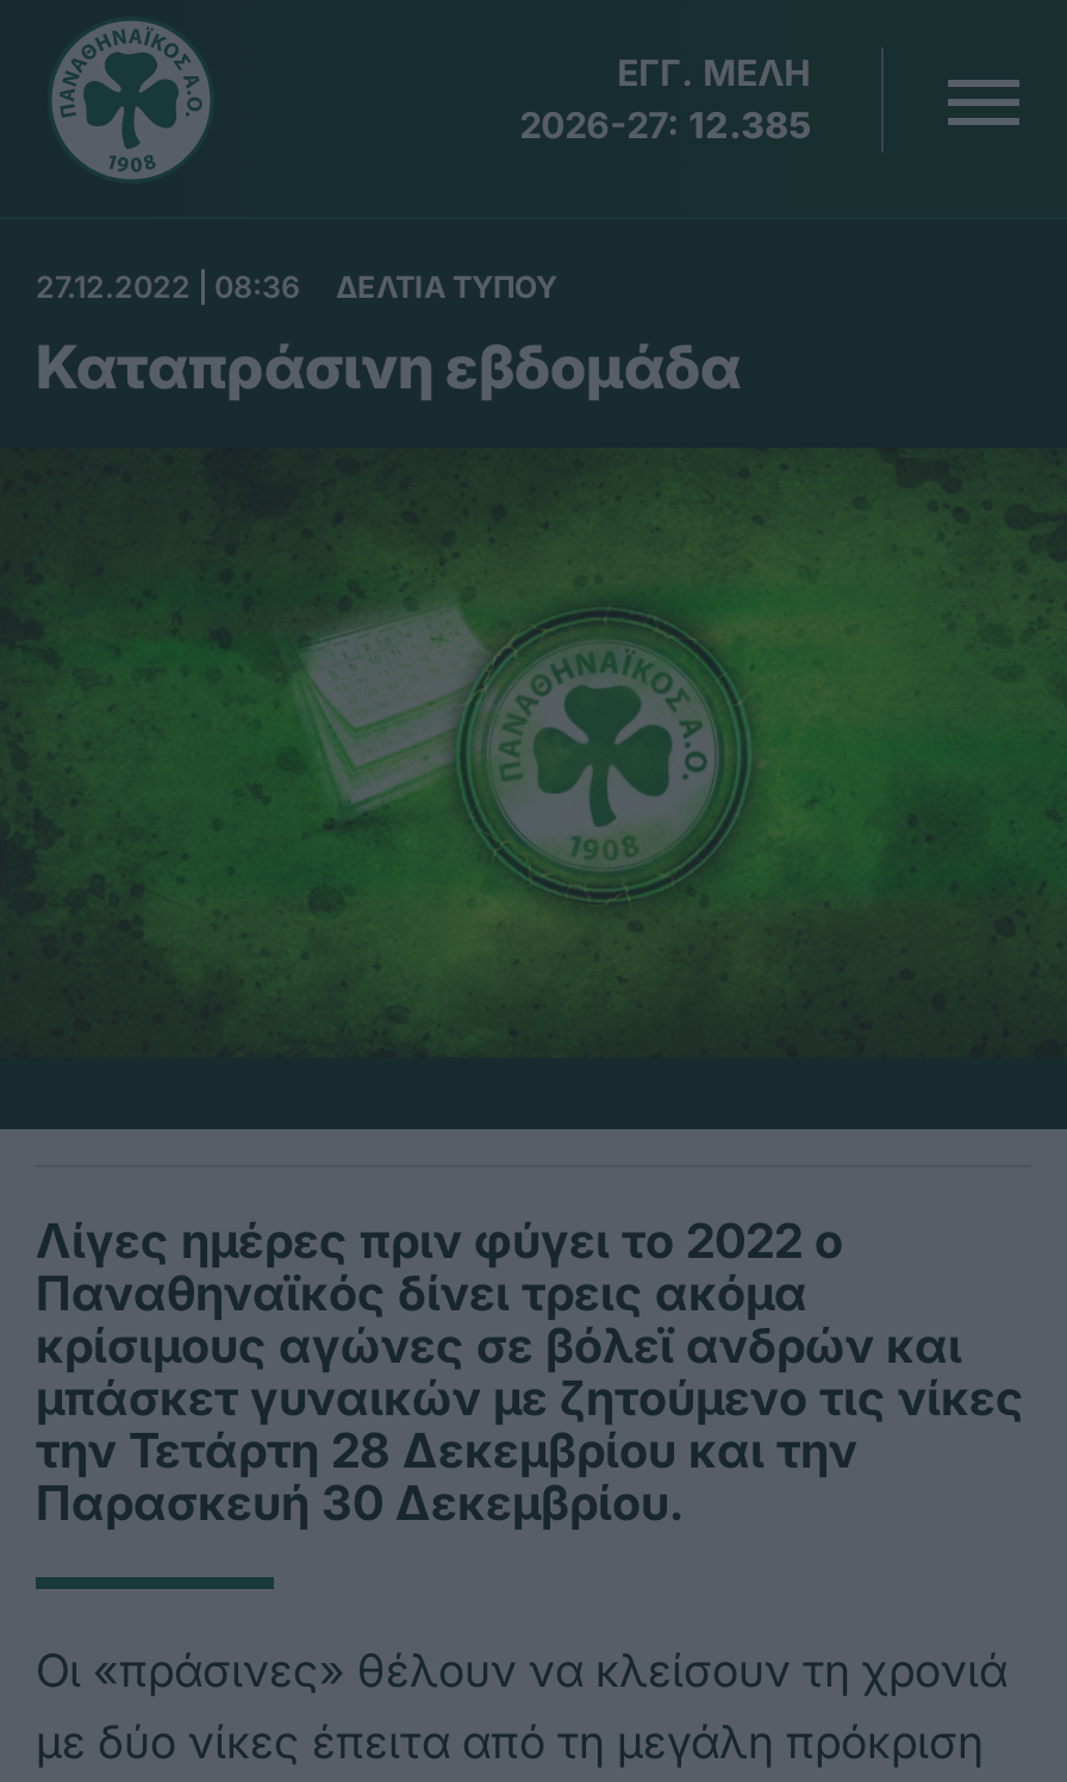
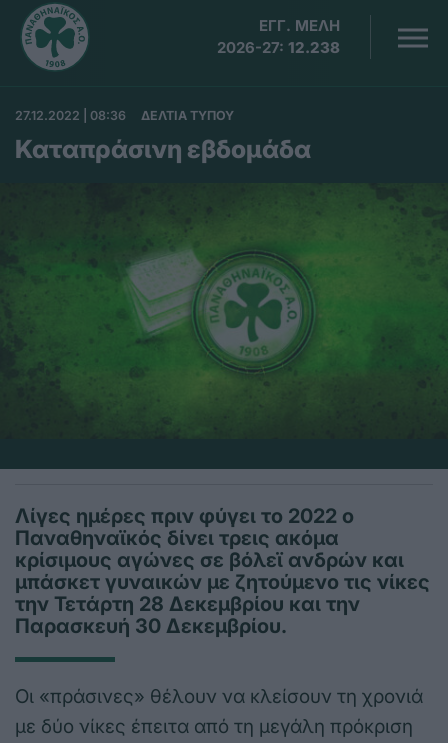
[519,102,810,148] 2026-27: 12.385 -> [217,38,340,57] 2026-27: 12.238

